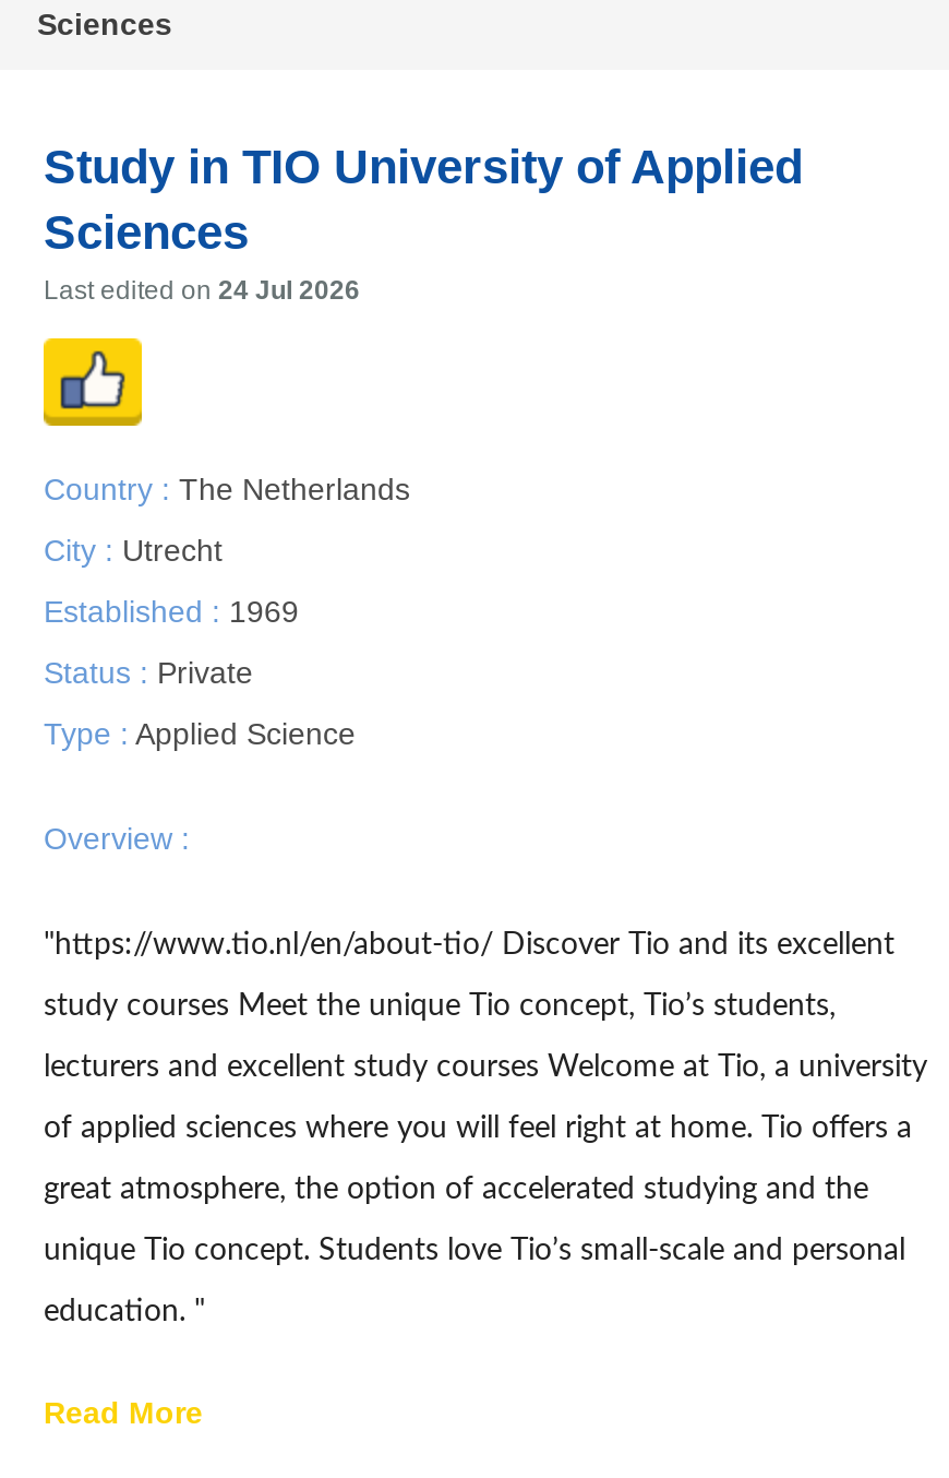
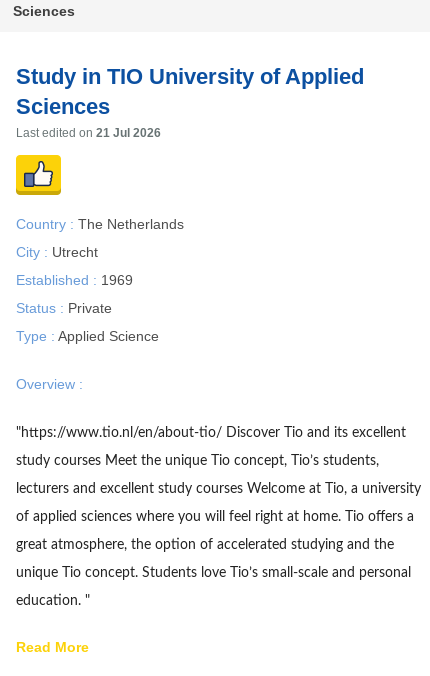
[44,275,360,306] Last edited on 24 Jul 2026 -> [16,126,161,140] Last edited on 21 Jul 2026

